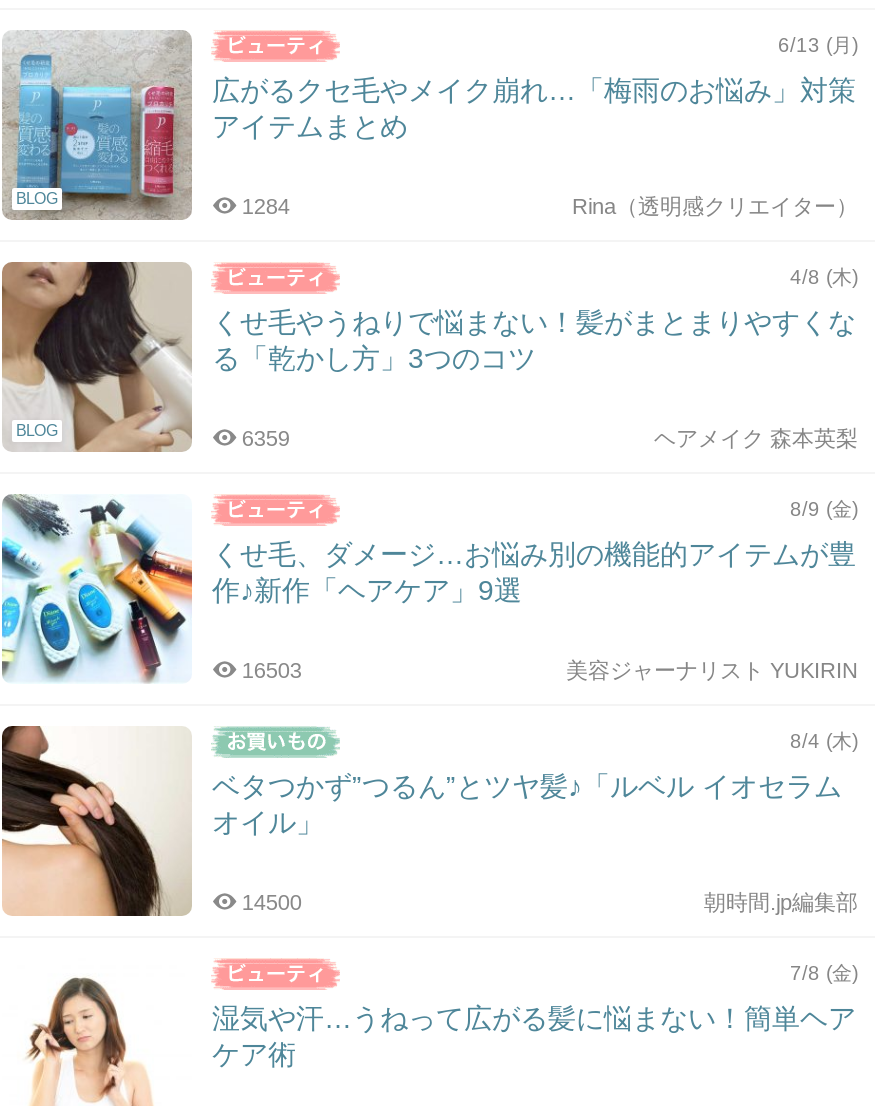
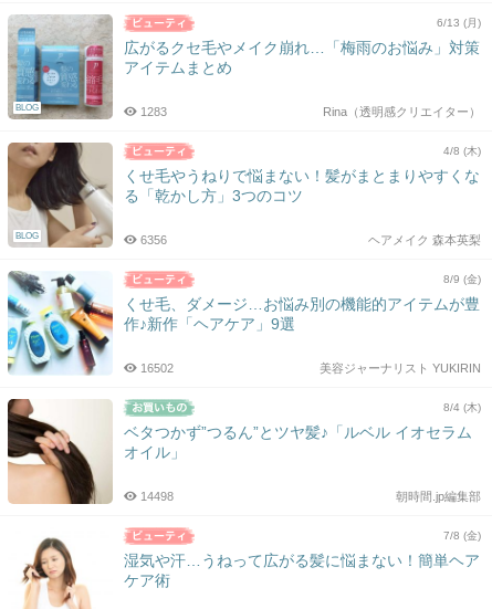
[242,194,290,218] 1284 -> [140,105,167,118] 1283
[242,426,290,450] 6359 -> [140,233,167,246] 6356
[242,658,302,682] 16503 -> [140,361,173,375] 16502
[242,890,302,914] 14500 -> [140,490,173,503] 14498

